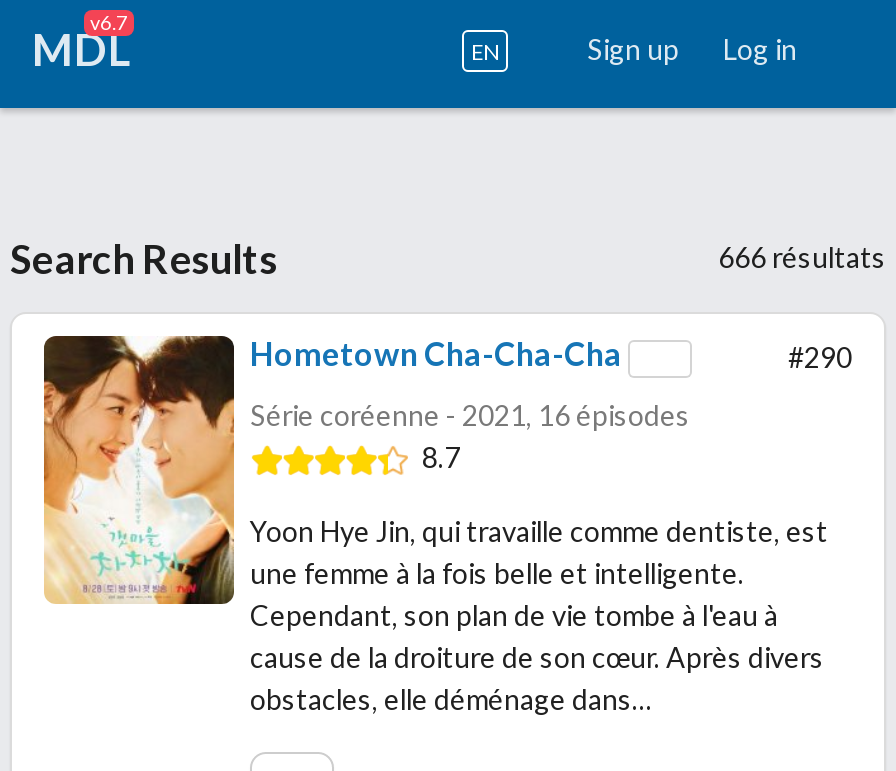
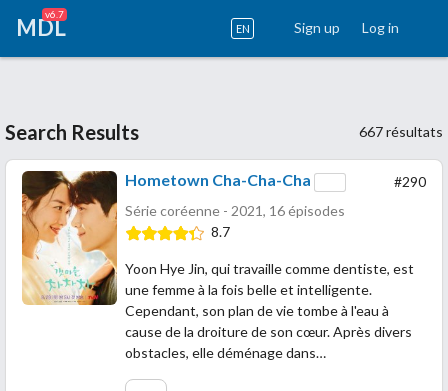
[718,240,886,274] 666 résultats -> [359,123,443,140] 667 résultats

